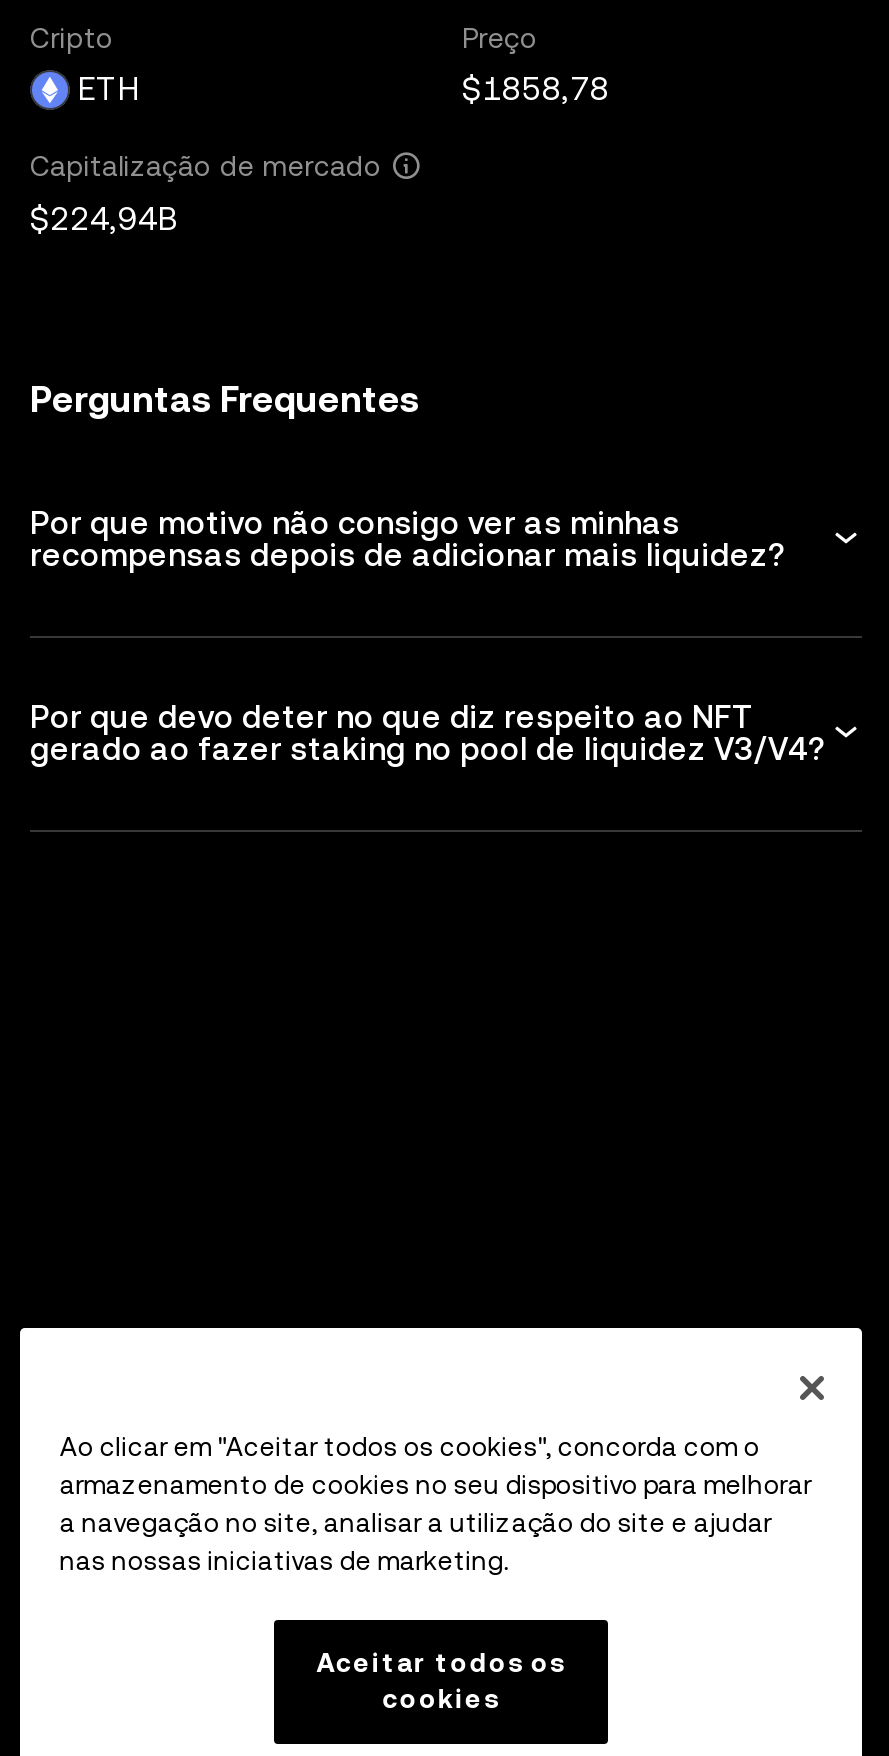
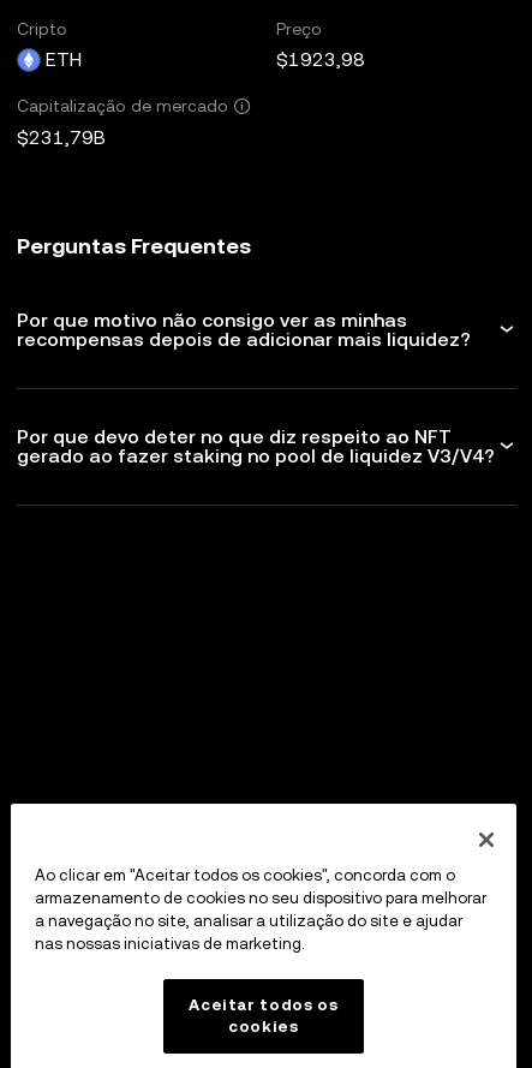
[462,69,610,107] $1858,78 -> [276,47,365,70] $1923,98
[30,199,178,237] $224,94B -> [17,126,106,148] $231,79B

